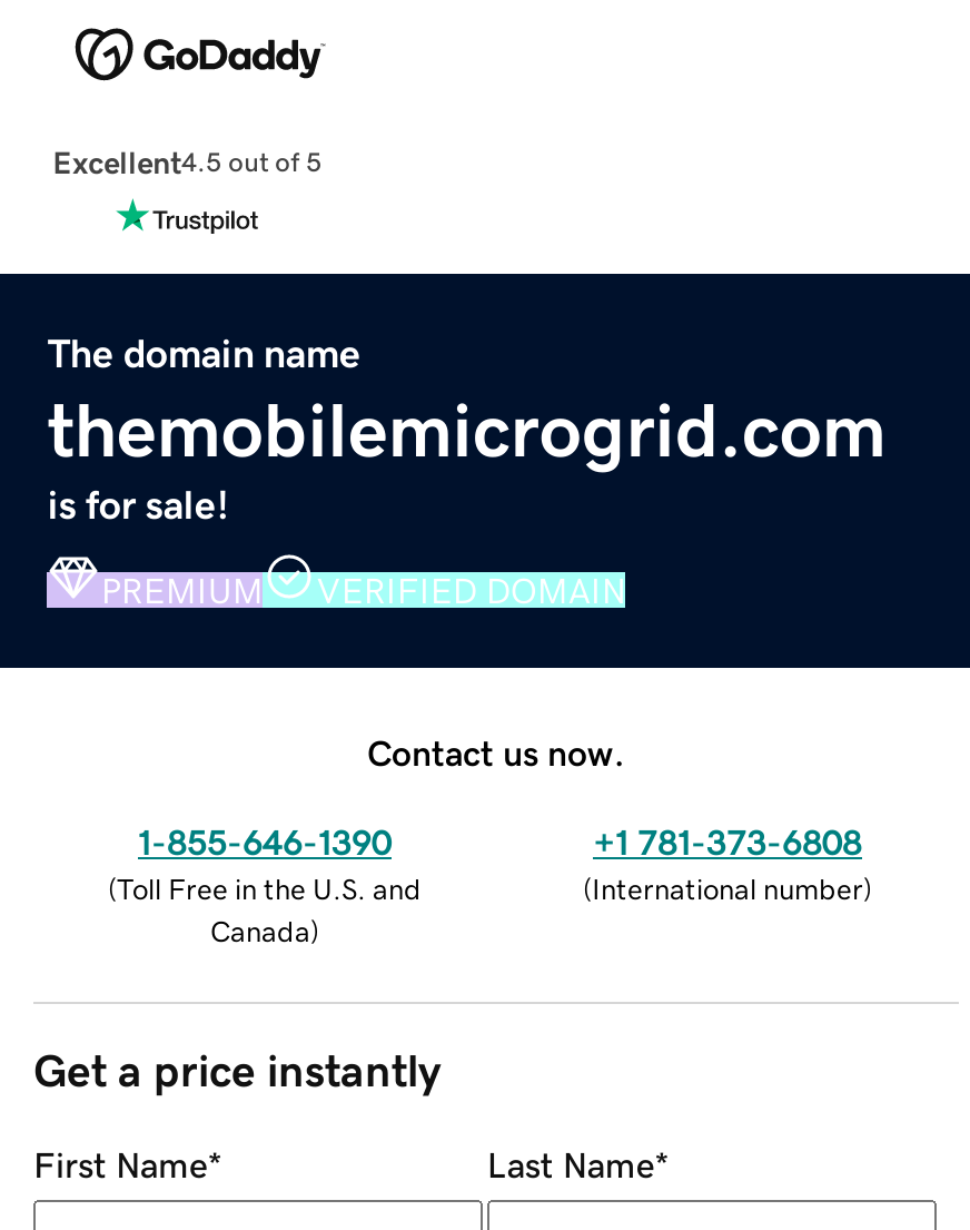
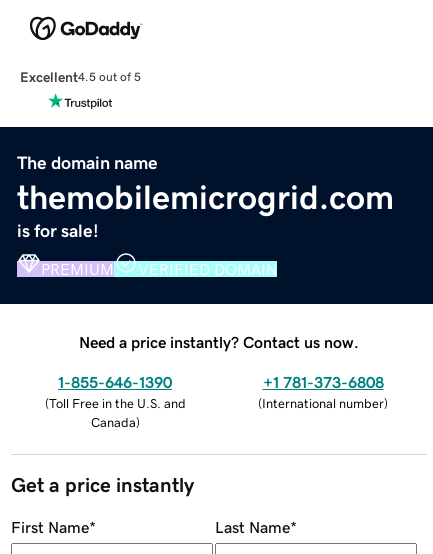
[367,734,625,769] Contact us now. -> [79,334,359,350] Need a price instantly? Contact us now.

